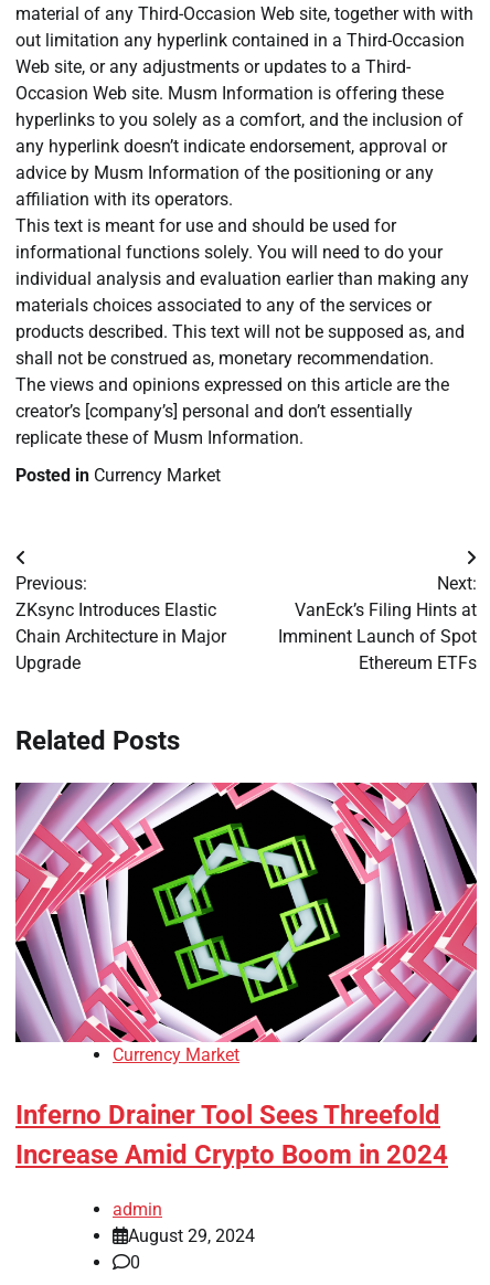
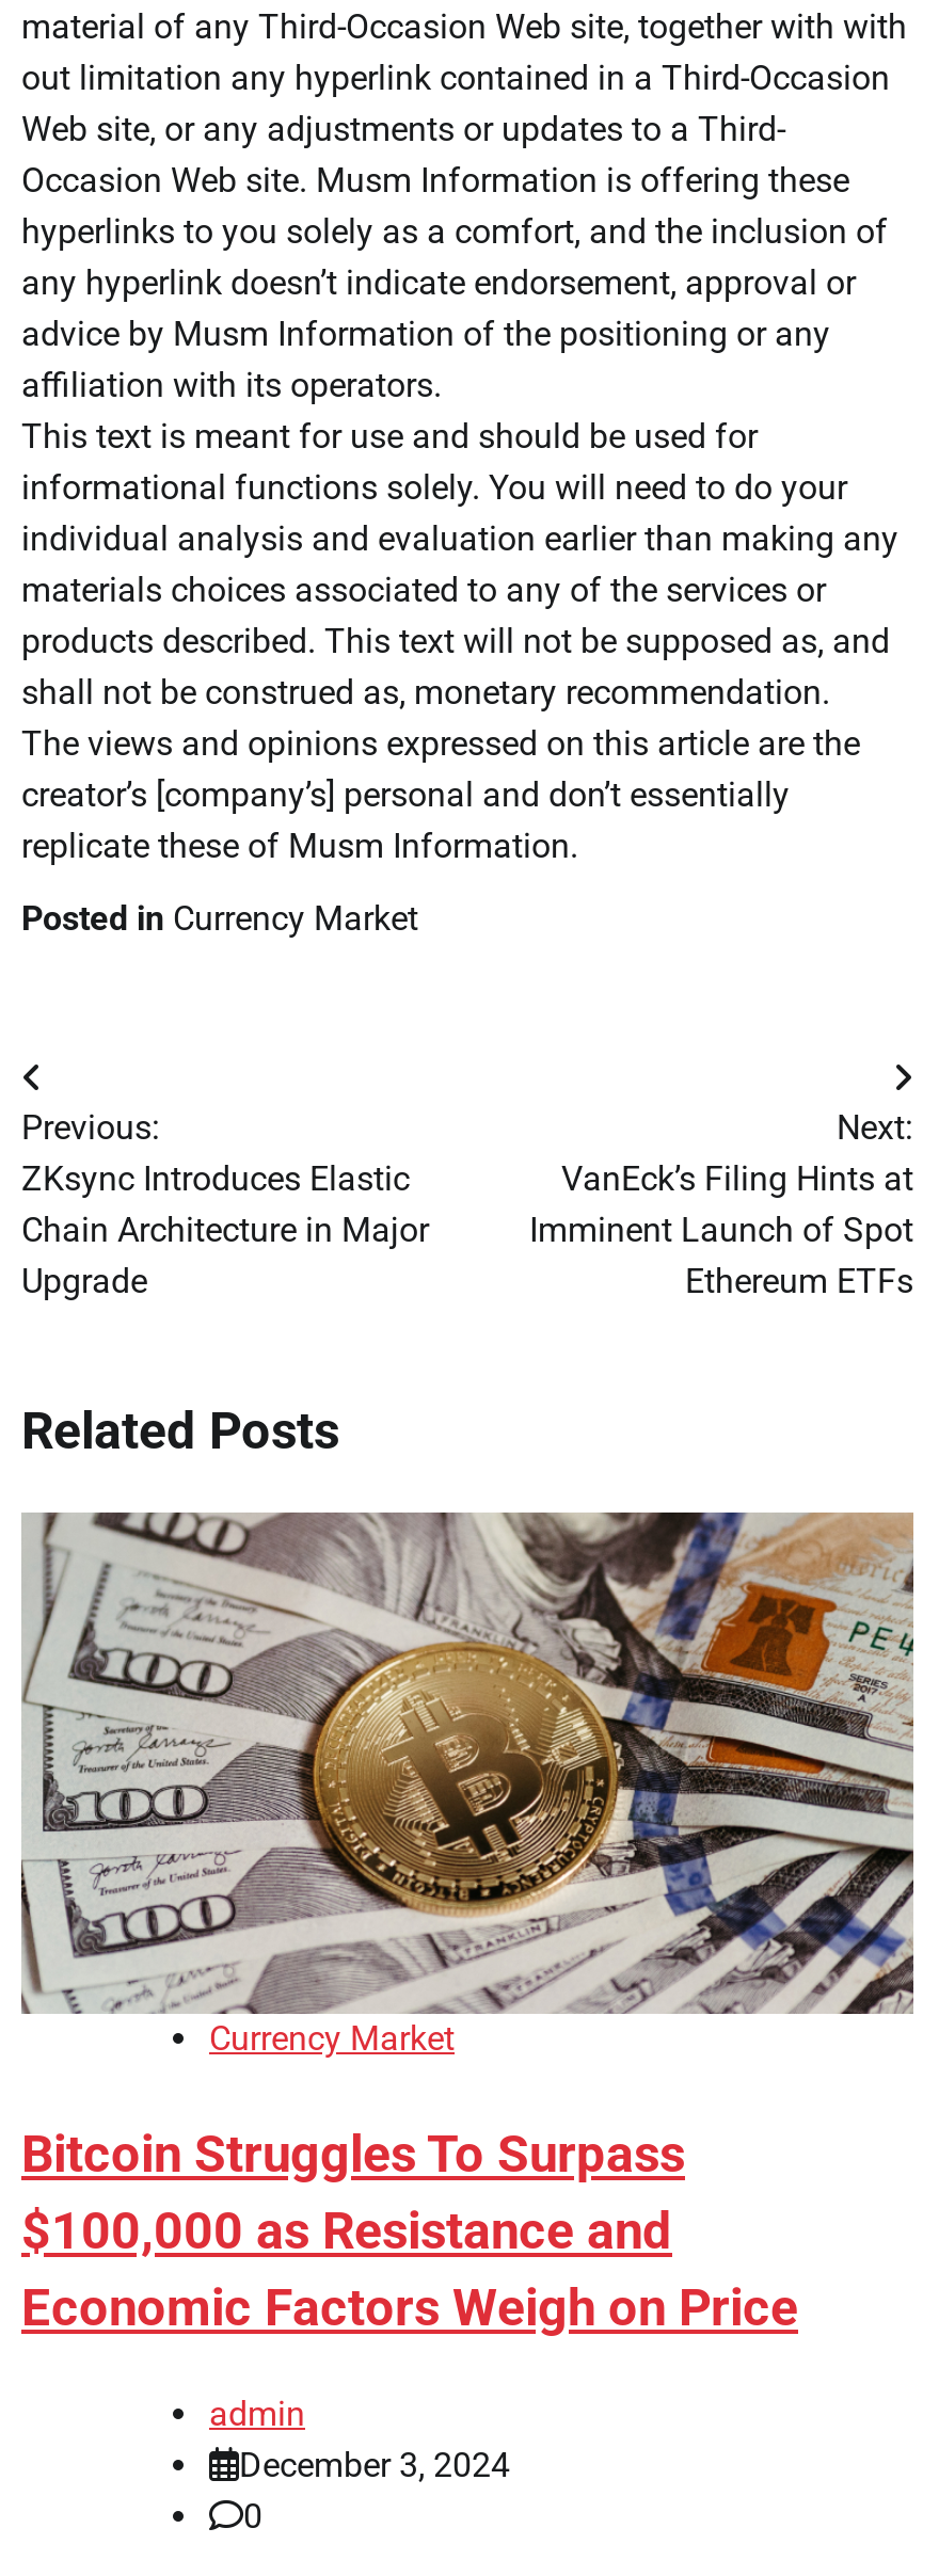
[14,782,478,1042] [image] -> [19,1510,916,2016] [image]
[15,1100,448,1170] Inferno Drainer Tool Sees Threefold | Increase Amid Crypto Boom in 2024 -> [21,2125,798,2338] Bitcoin Struggles To Surpass | $100,000 as Resistance and | Economic Factors Weigh on Price
[128,1225,255,1246] August 29, 2024 -> [239,2445,510,2485] December 3, 2024

